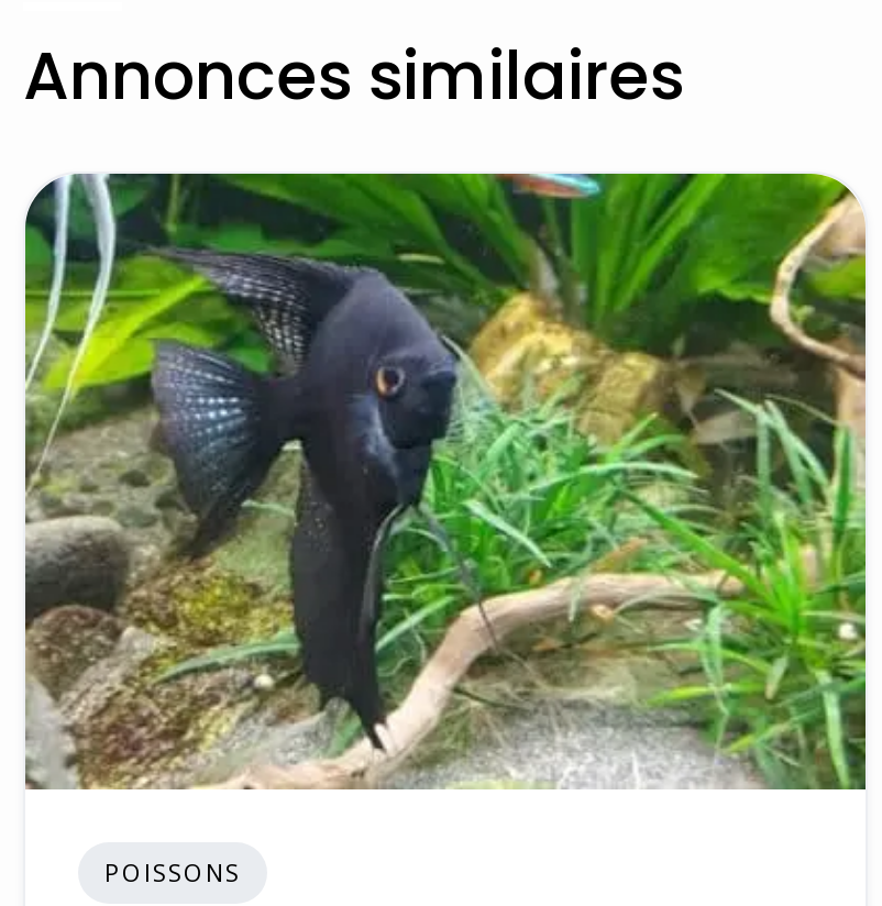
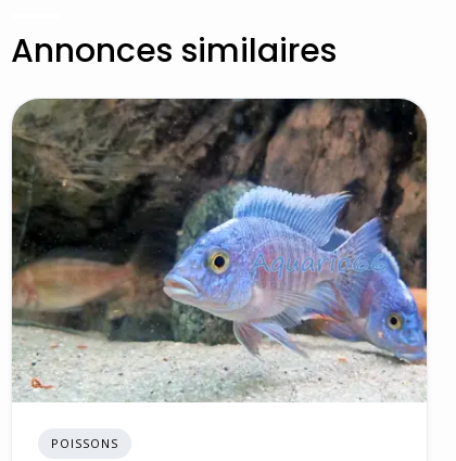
[23,172,868,792] [image] -> [11,98,428,402] [image]

